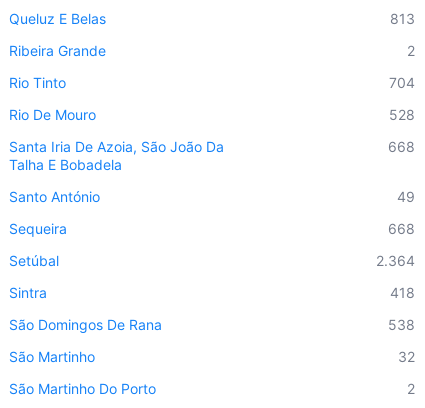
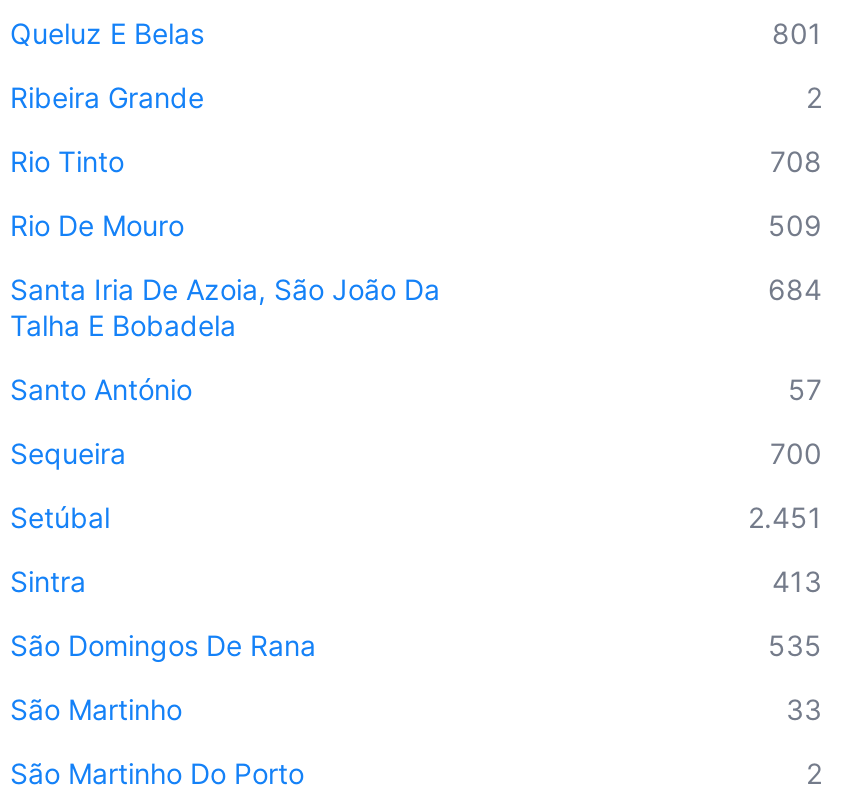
[390,10,415,27] 813 -> [772,15,822,49] 801
[389,74,415,91] 704 -> [770,143,822,177] 708
[389,106,415,123] 528 -> [768,207,822,241] 509
[388,138,415,155] 668 -> [768,271,822,305] 684
[397,188,415,205] 49 -> [788,371,822,405] 57
[388,220,415,237] 668 -> [770,435,822,469] 700
[376,252,415,269] 2.364 -> [748,499,822,533] 2.451
[390,284,415,301] 418 -> [772,563,822,597] 413
[388,316,415,333] 538 -> [768,627,822,661] 535
[398,348,415,365] 32 -> [786,691,822,725] 33

